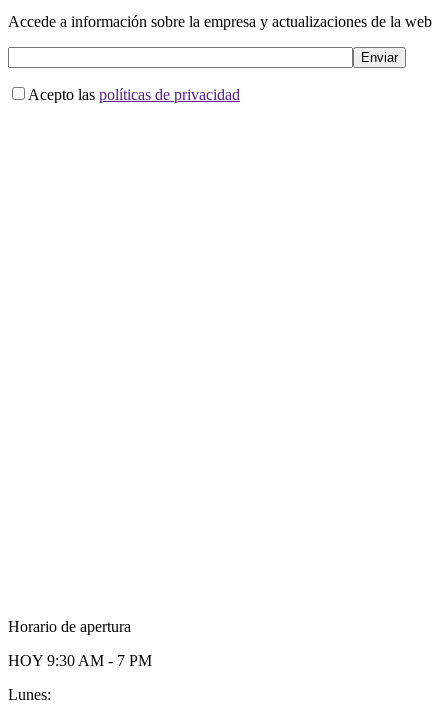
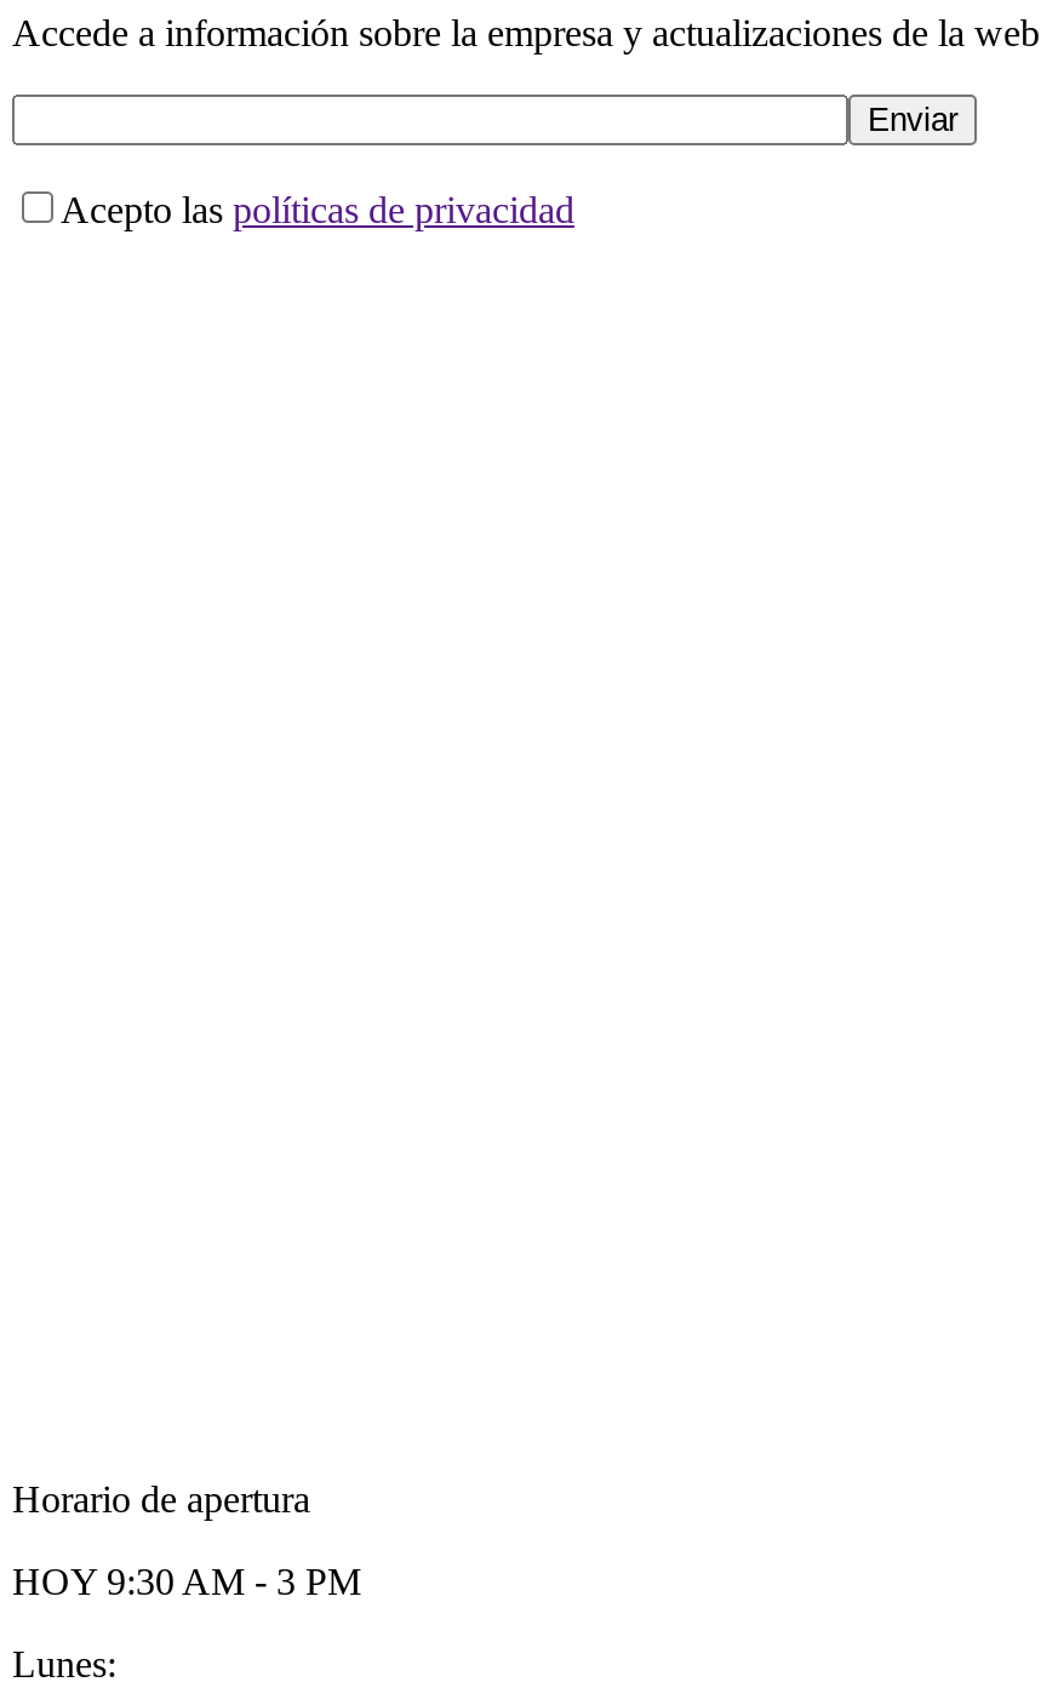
[8,652,152,669] HOY 9:30 AM - 7 PM -> [12,1561,361,1602] HOY 9:30 AM - 3 PM

